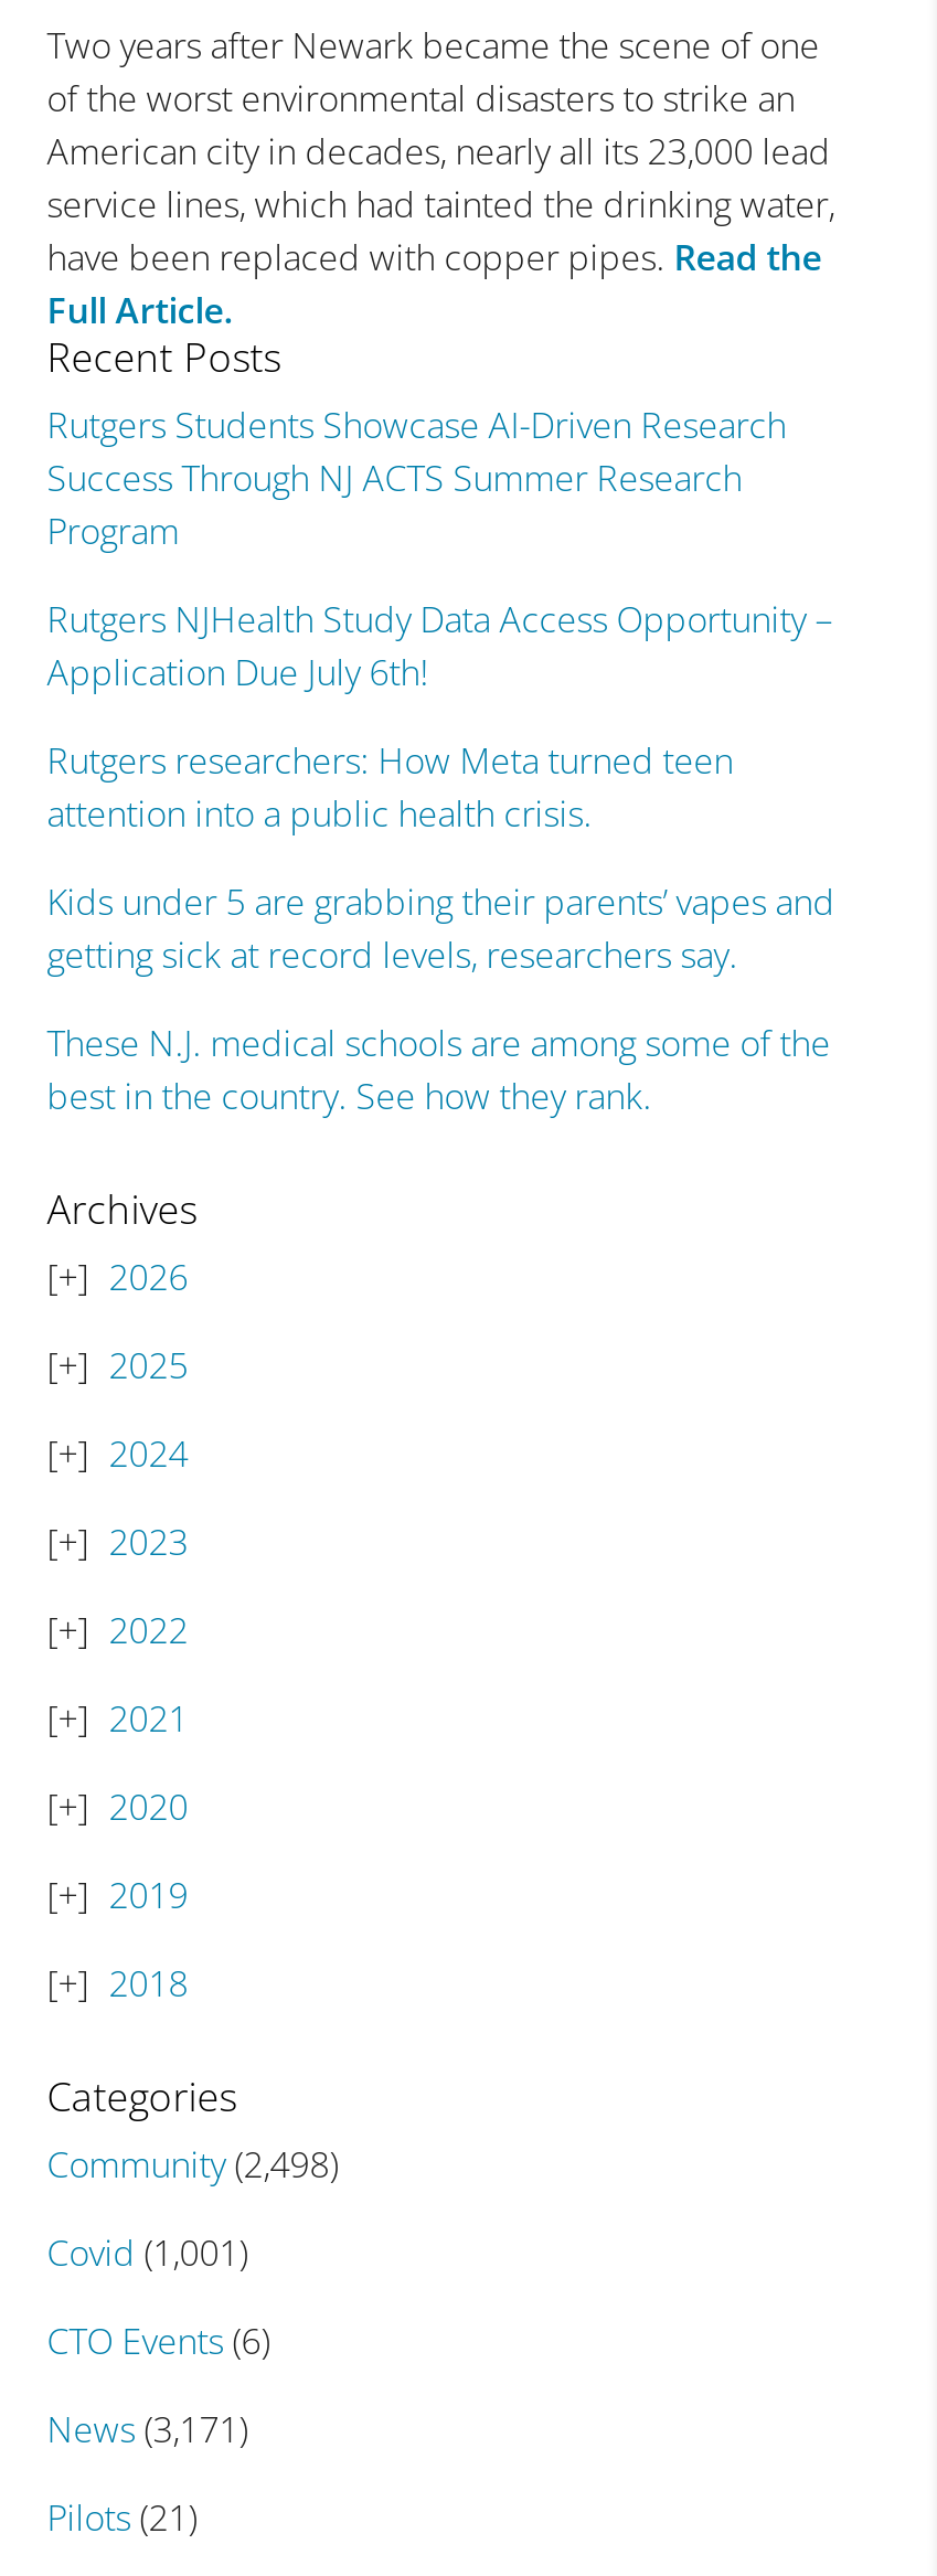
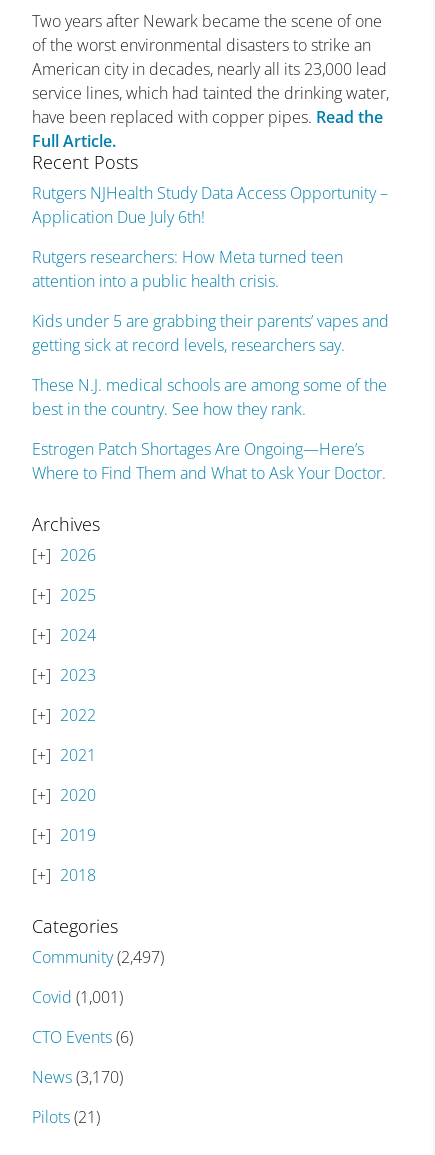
[47,401,786,555] Rutgers Students Showcase AI-Driven Research | Success Through NJ ACTS Summer Research | Program -> none
moved [47,595,835,1120] -> [32,182,389,420]: Rutgers NJHealth Study Data Access Opportunity – | Application Due July 6th! | Rutgers researchers: How Meta turned teen | attention into a public health crisis. | Kids under 5 are grabbing their parents’ vapes and | getting sick at record levels, researchers say. | These N.J. medical schools are among some of the | best in the country. See how they rank.
none -> [32,438,386,484] Estrogen Patch Shortages Are Ongoing—Here’s | Where to Find Them and What to Ask Your Doctor.
[47,2140,338,2189] Community (2,498) -> [32,946,164,968] Community (2,497)
[47,2405,248,2453] News (3,171) -> [32,1066,123,1088] News (3,170)

